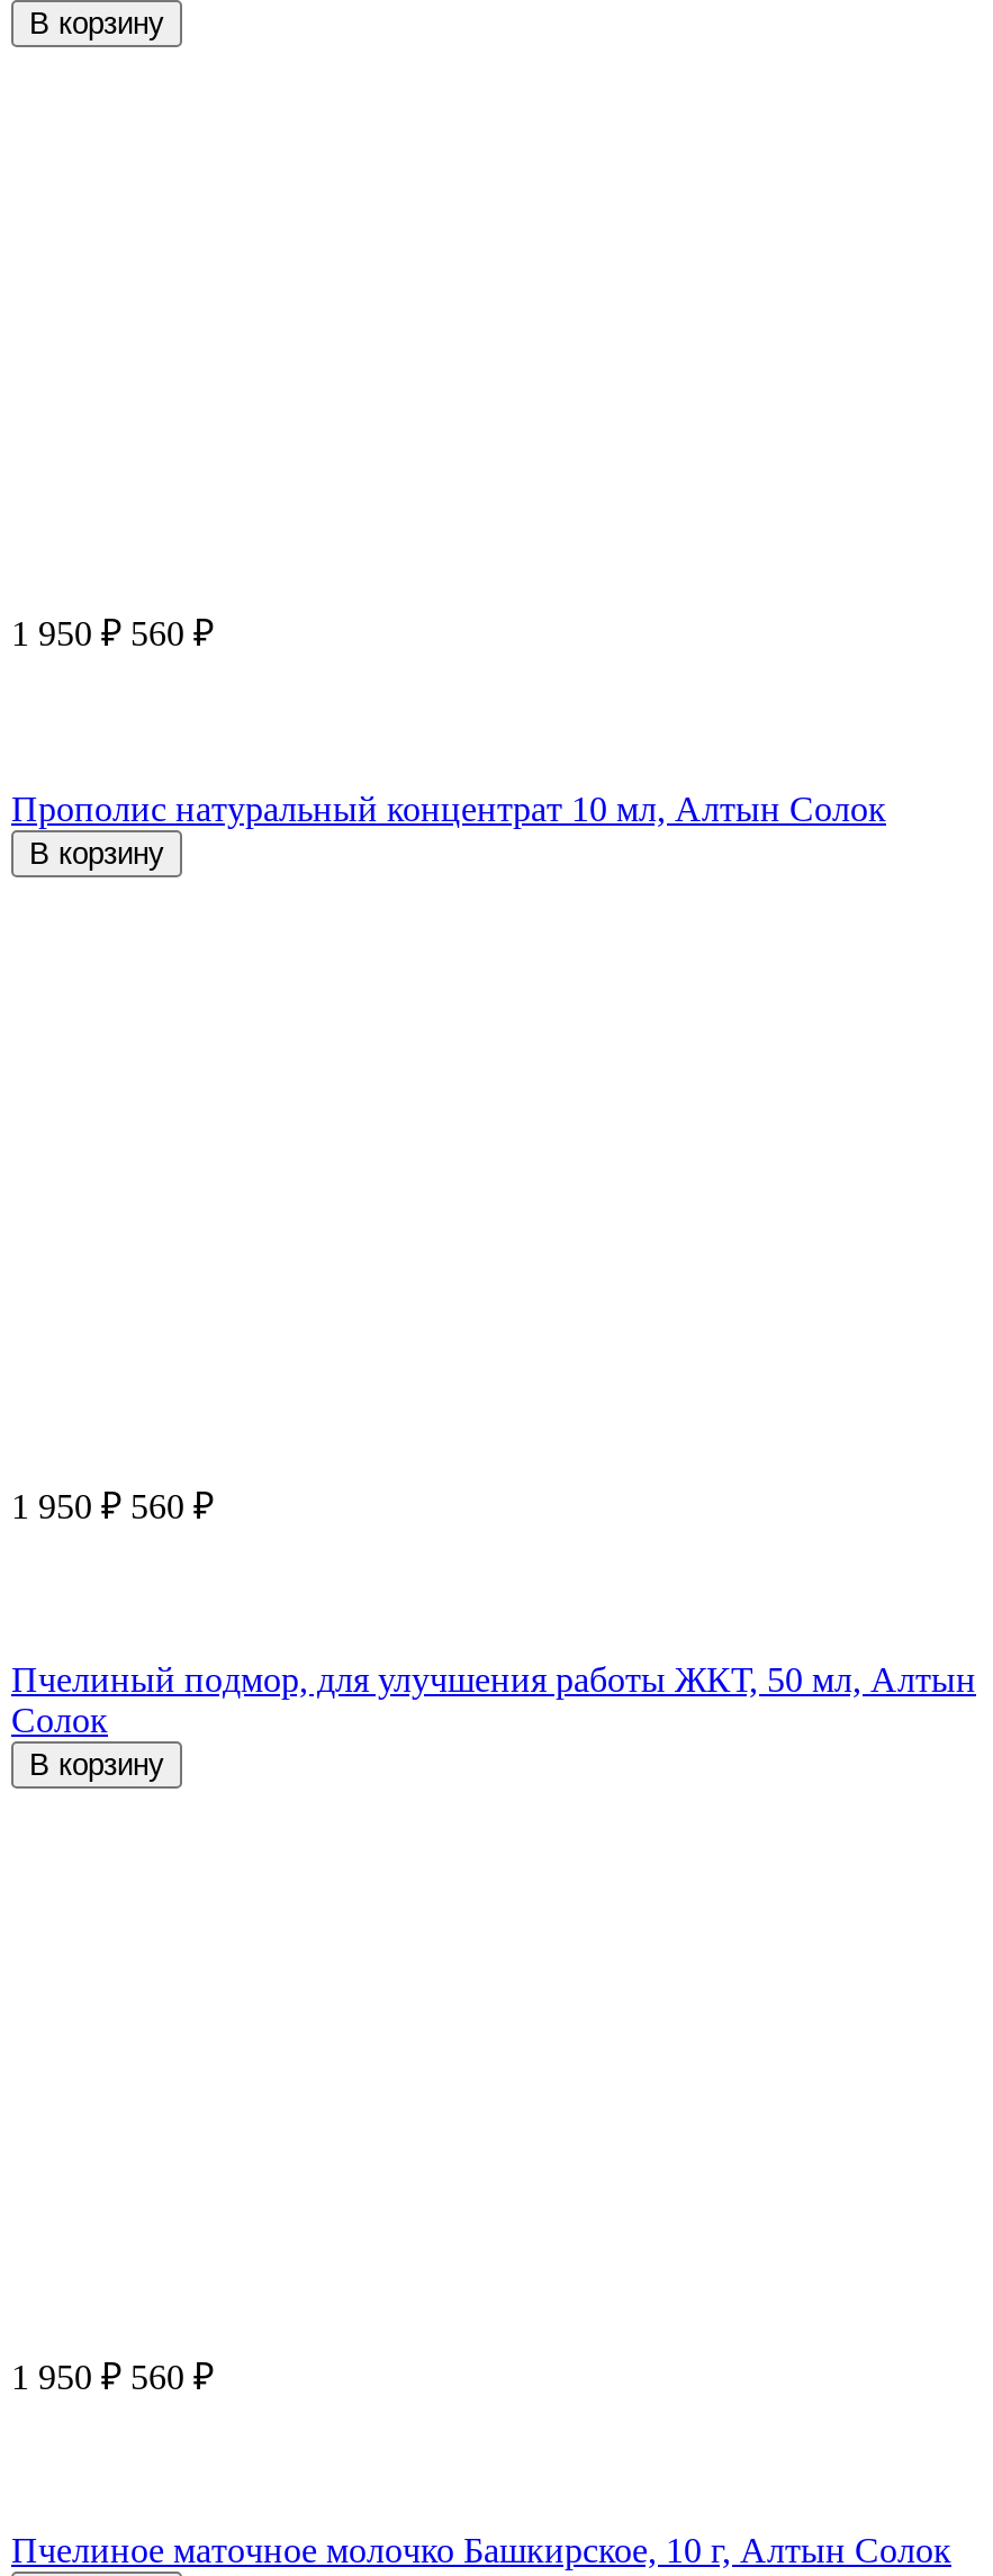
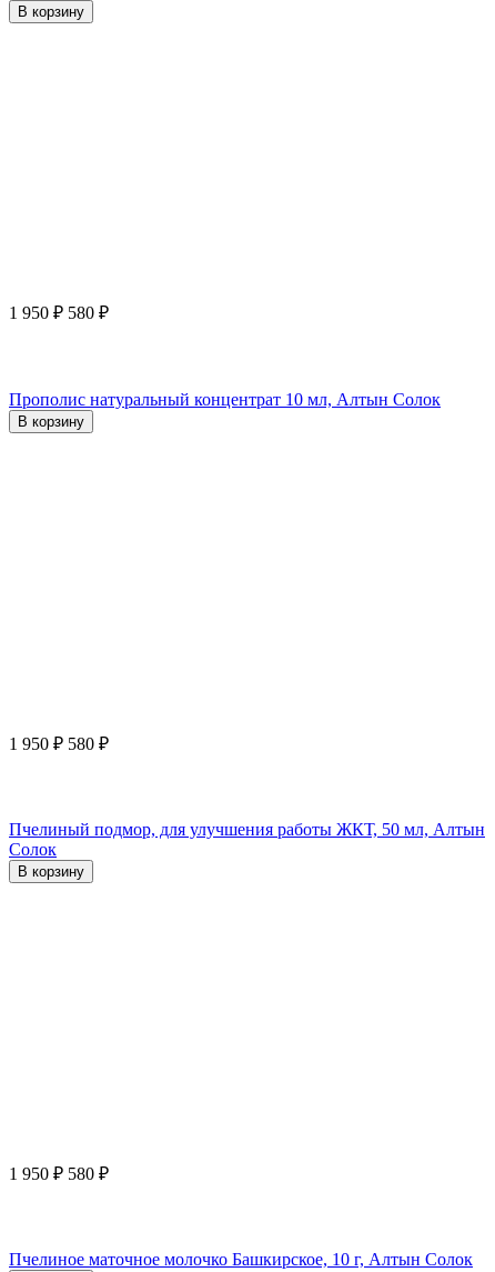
[11,615,214,653] 1 950 ₽ 560 ₽ -> [9,304,109,323] 1 950 ₽ 580 ₽
[11,1486,214,1524] 1 950 ₽ 560 ₽ -> [9,734,109,753] 1 950 ₽ 580 ₽
[11,2357,214,2396] 1 950 ₽ 560 ₽ -> [9,1164,109,1183] 1 950 ₽ 580 ₽

